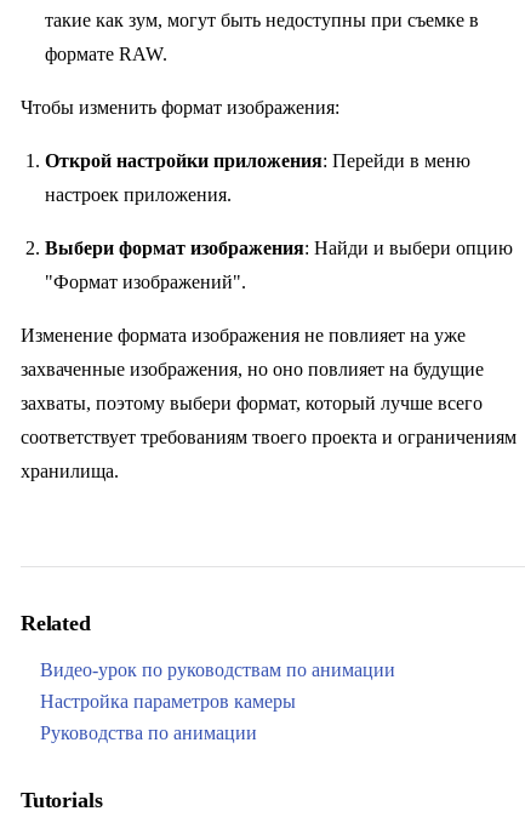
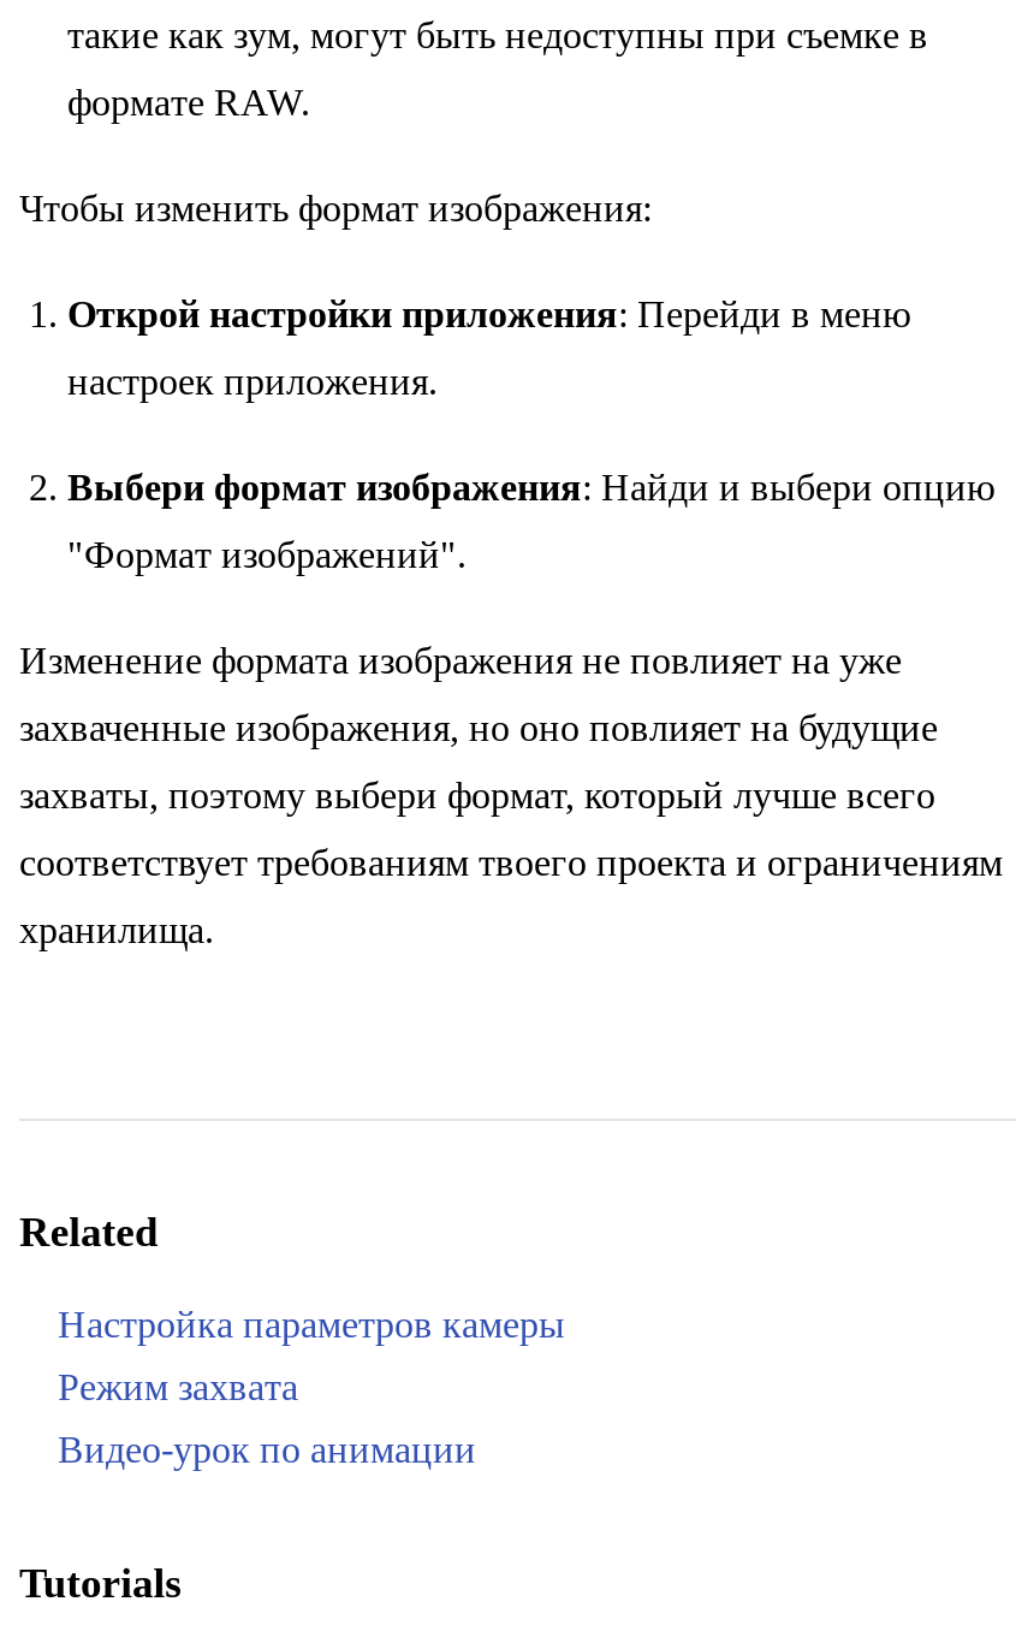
[40,660,395,680] Видео-урок по руководствам по анимации -> none
moved [40,691,296,712] -> [58,1305,565,1345]: Настройка параметров камеры
[40,723,257,743] Руководства по анимации -> [58,1367,476,1471] Режим захвата | Видео-урок по анимации

